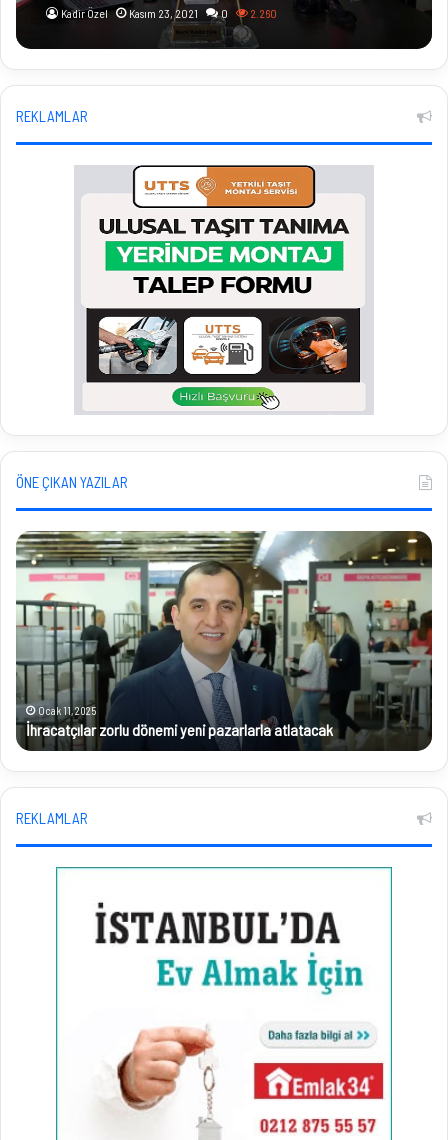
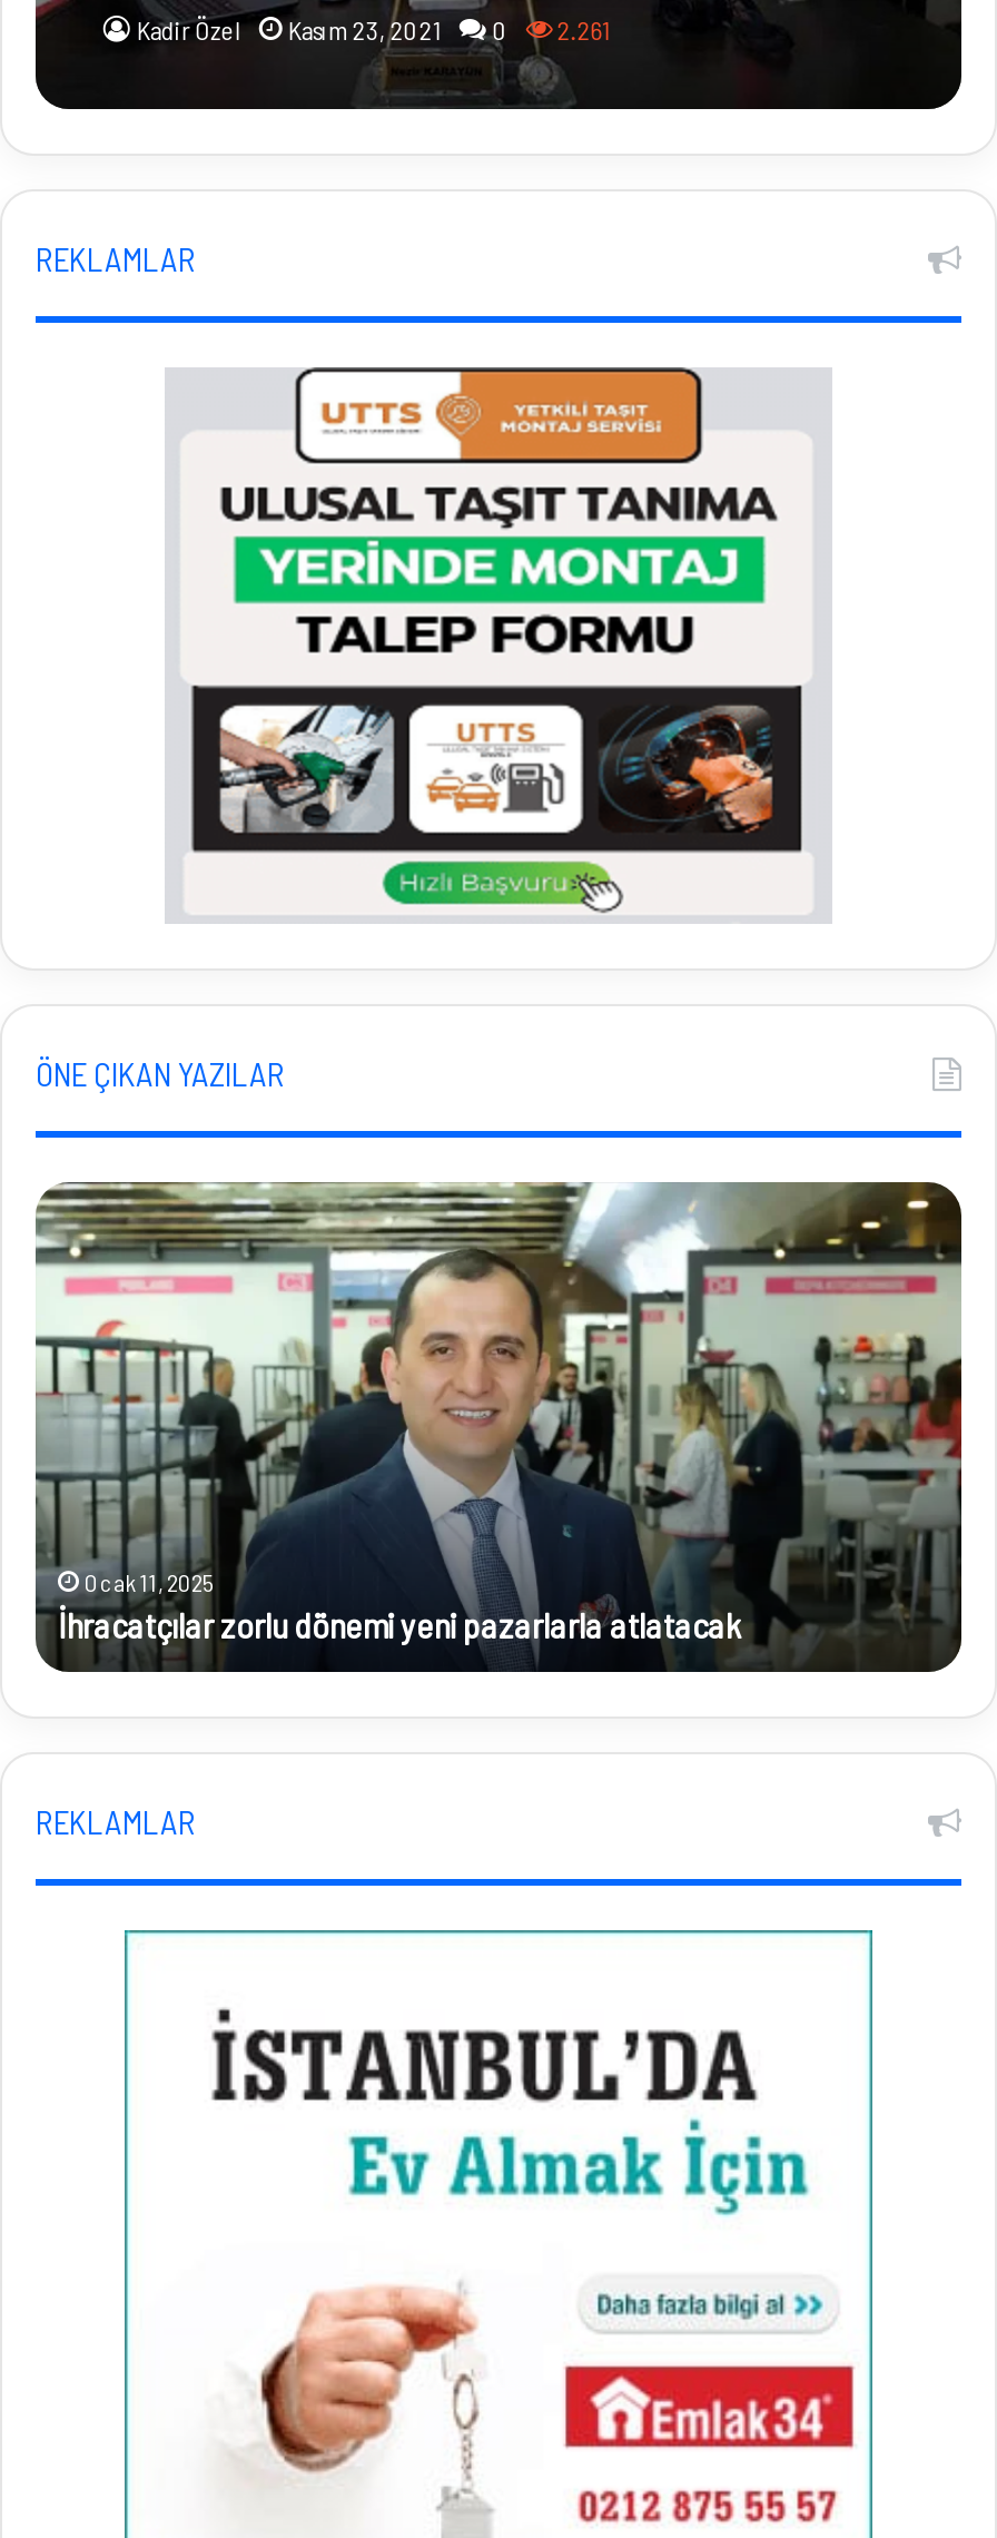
[61,6,277,20] Kadir Özel Kasım 23, 2021 0 2.260 -> [136,13,610,44] Kadir Özel Kasım 23, 2021 0 2.261

